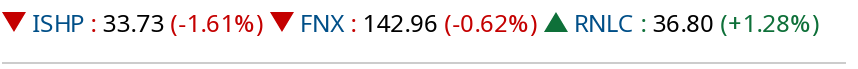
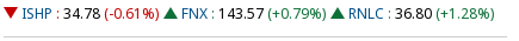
[32,7,262,41] ISHP : 33.73 (-1.61%) -> [22,4,159,24] ISHP : 34.78 (-0.61%)
[300,7,536,41] FNX : 142.96 (-0.62%) -> [181,4,326,24] FNX : 143.57 (+0.79%)

